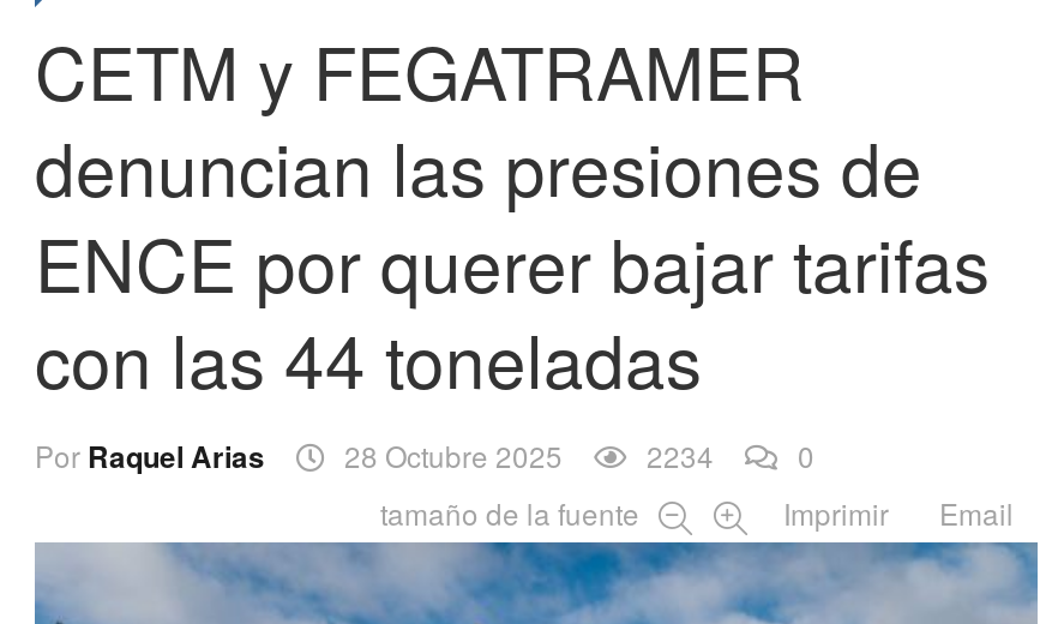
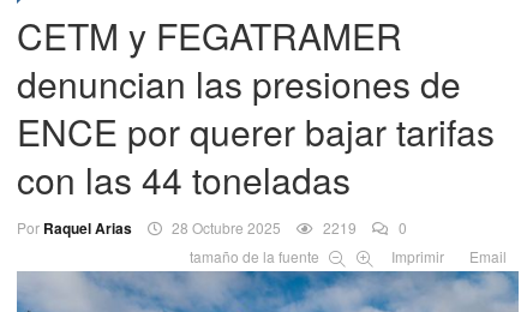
[35,434,814,478] Por Raquel Arias 28 Octubre 2025 2234 0 -> [17,217,407,239] Por Raquel Arias 28 Octubre 2025 2219 0

